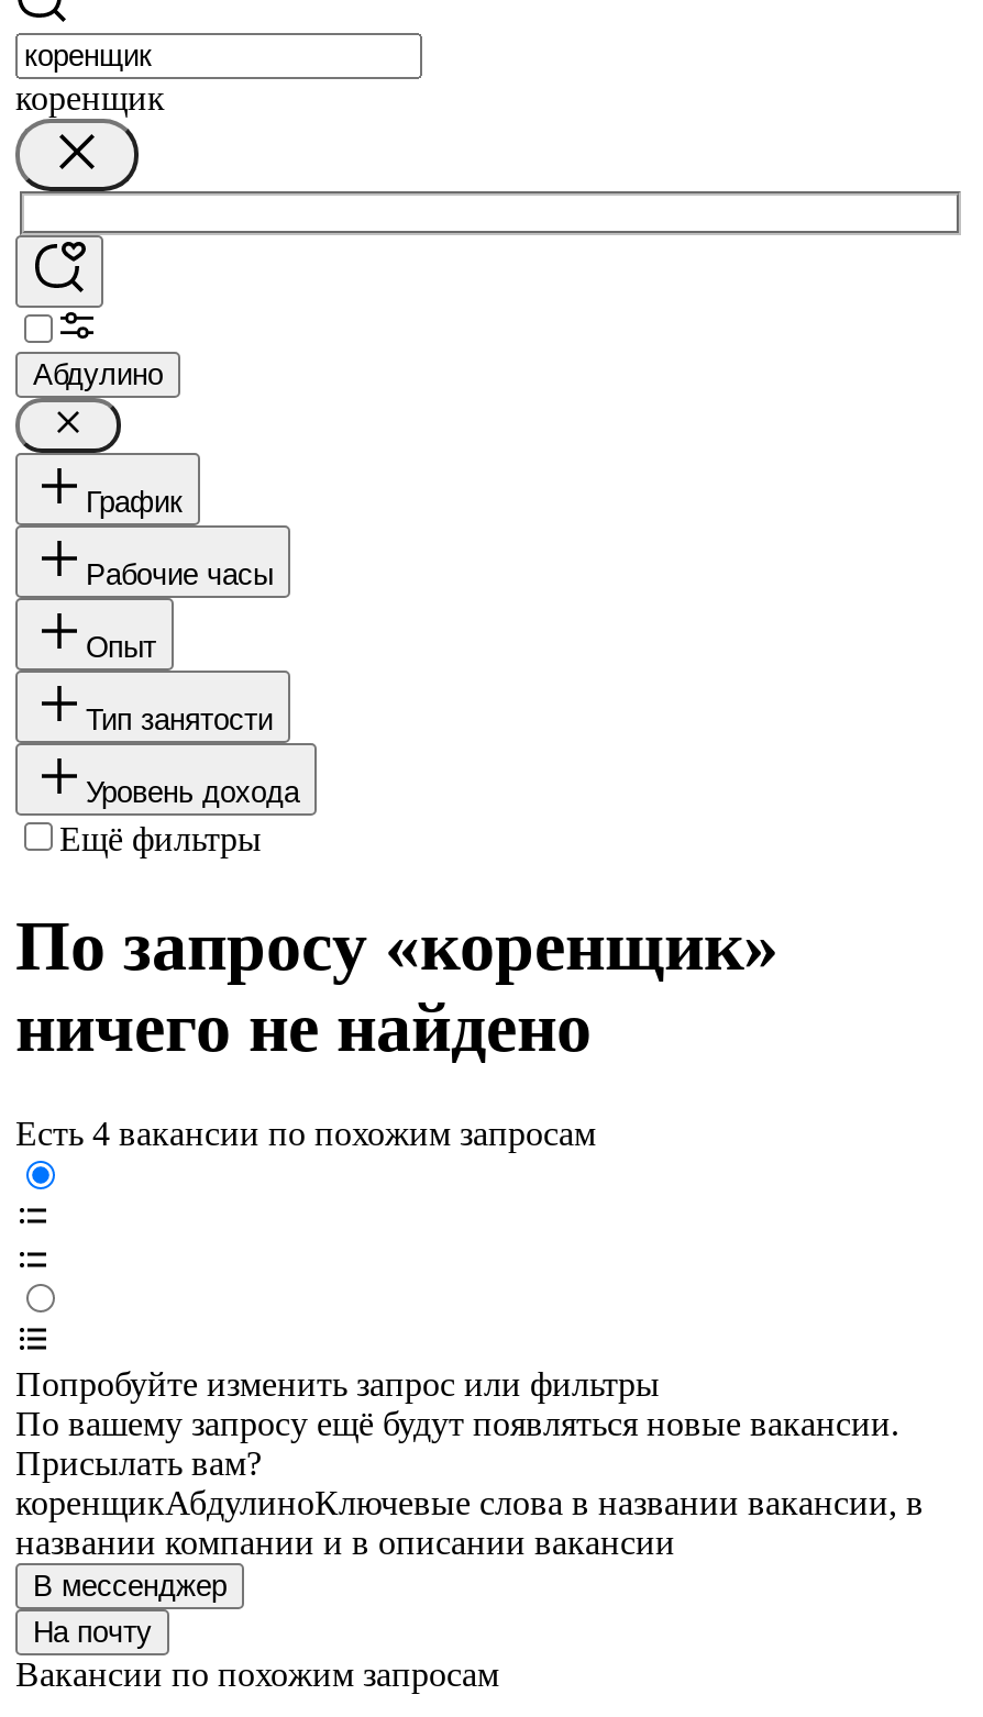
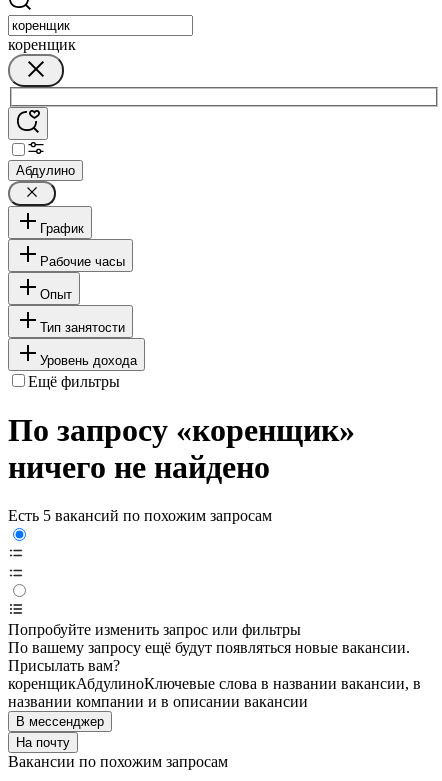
[15,1116,596,1153] Есть 4 вакансии по похожим запросам -> [8,507,272,524] Есть 5 вакансий по похожим запросам

